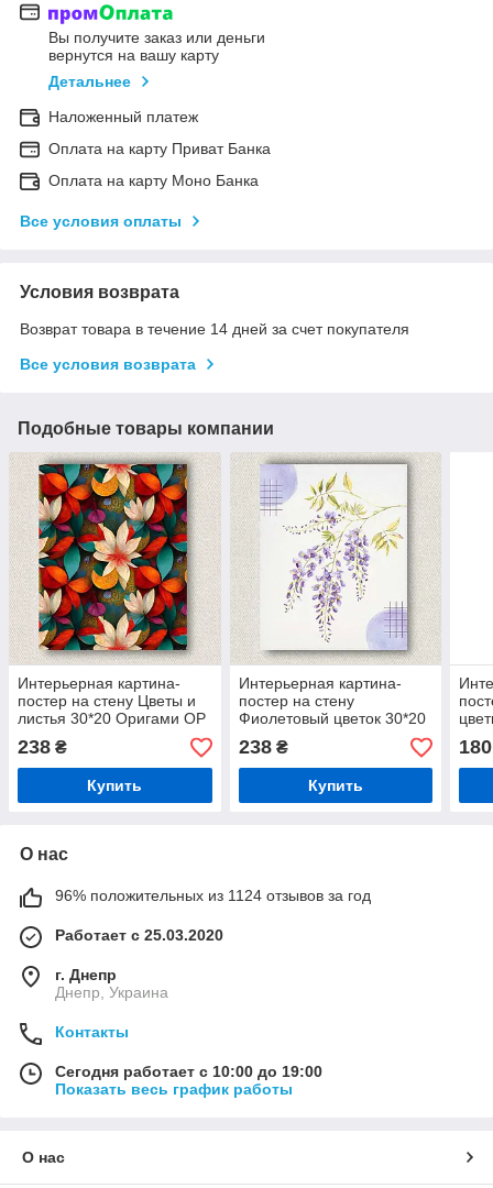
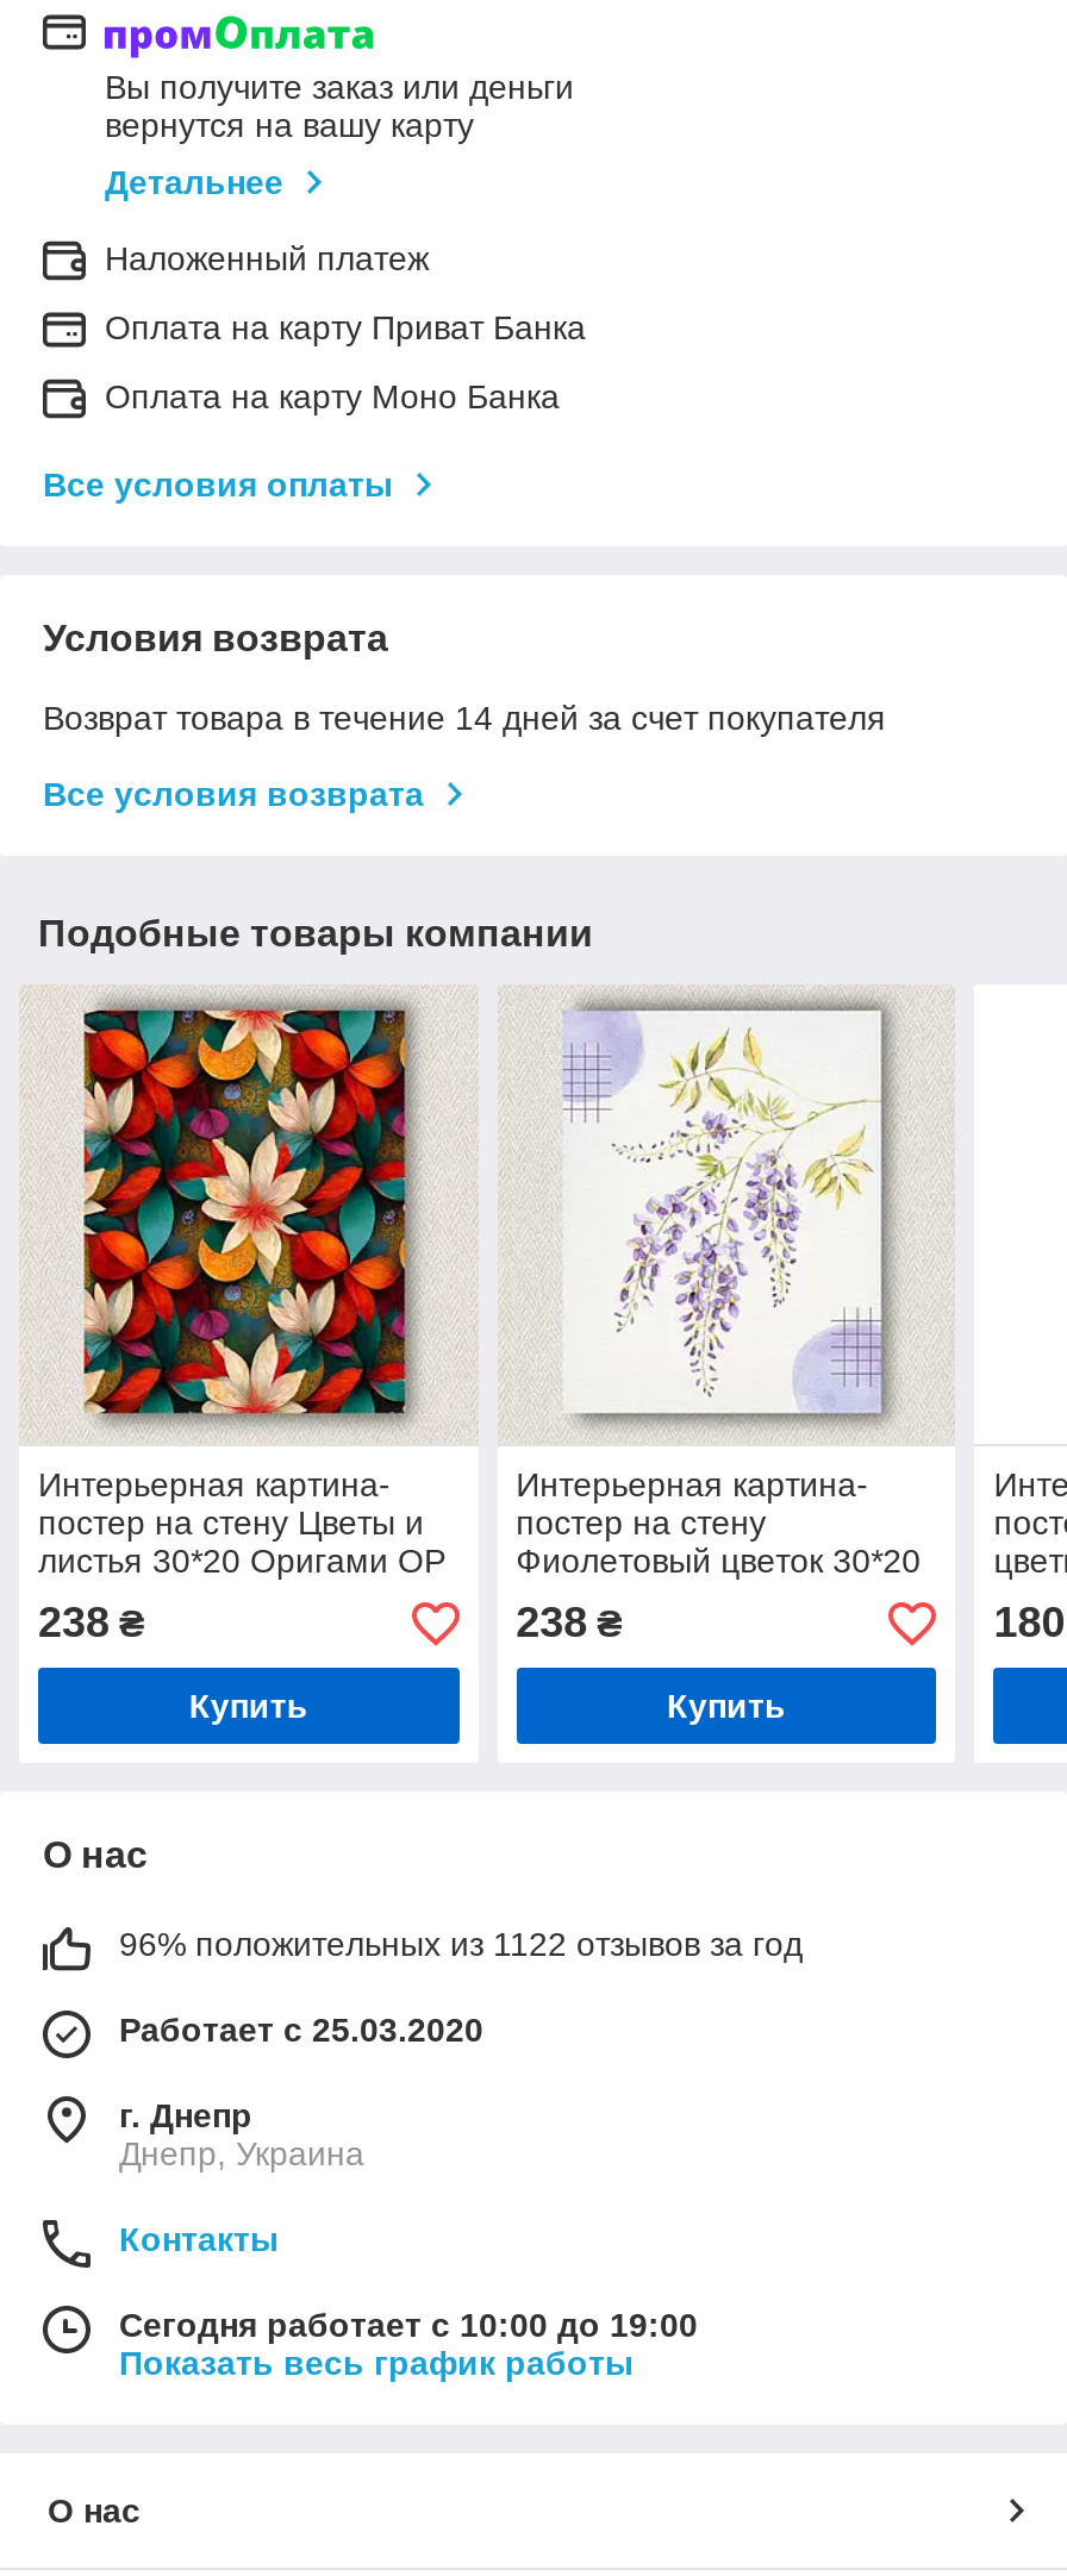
[55,887,371,904] 96% положительных из 1124 отзывов за год -> [119,1925,803,1963] 96% положительных из 1122 отзывов за год

